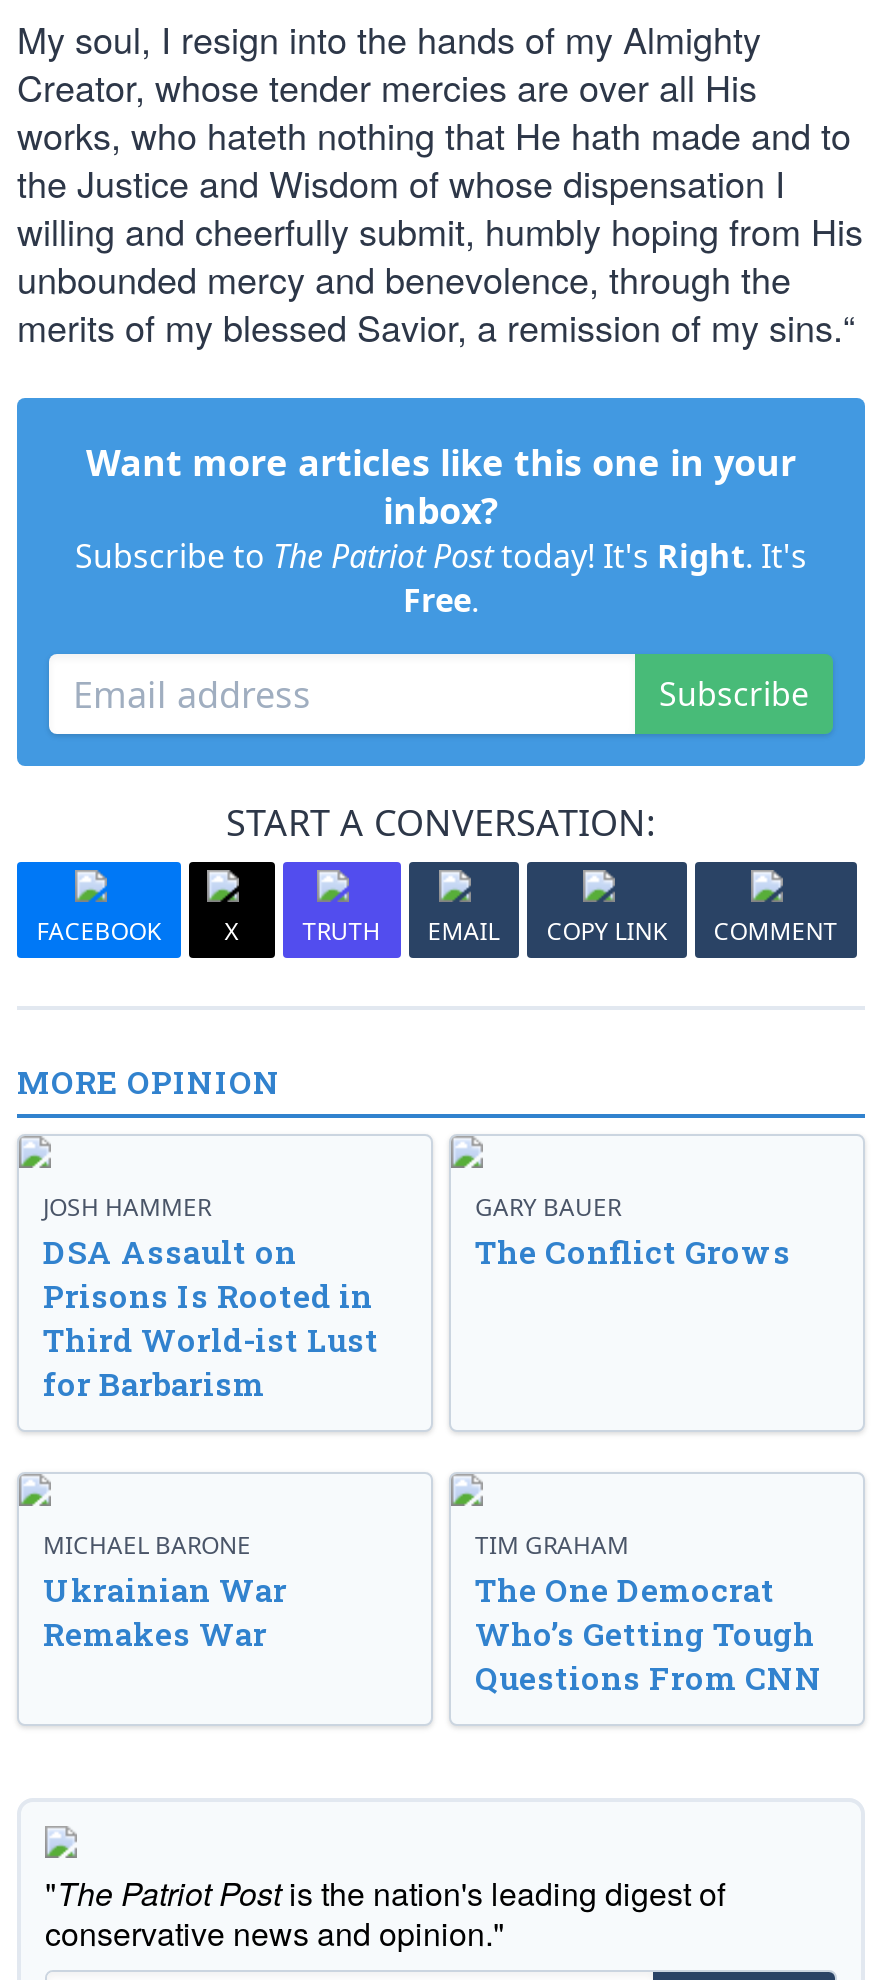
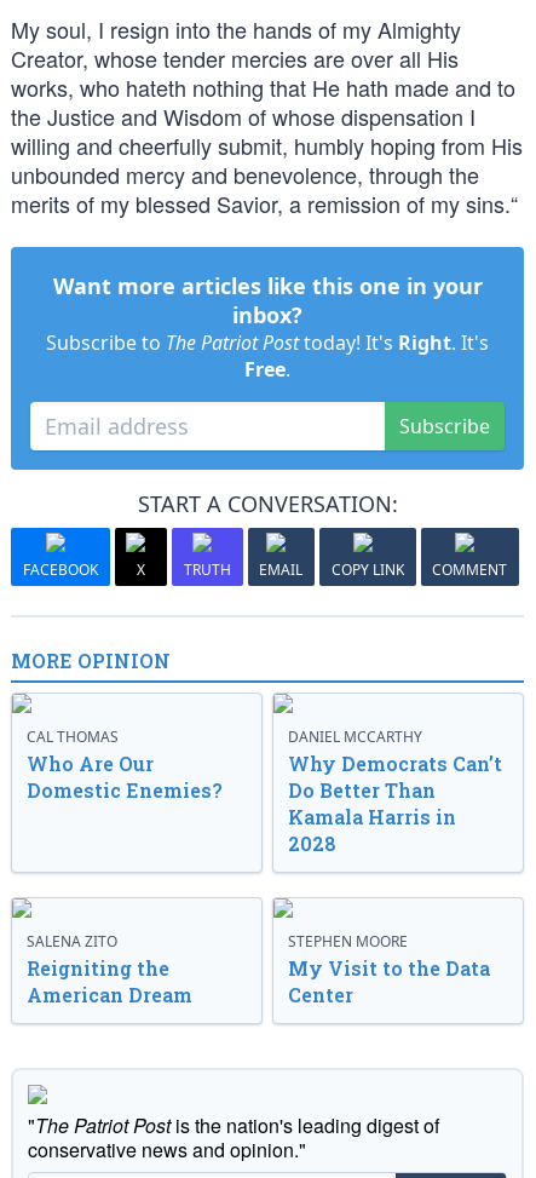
[43,1190,379,1404] JOSH HAMMER | DSA Assault on | Prisons Is Rooted in | Third World-ist Lust | for Barbarism -> [27,726,223,803] CAL THOMAS | Who Are Our | Domestic Enemies?
[475,1190,791,1272] GARY BAUER | The Conflict Grows -> [288,726,502,856] DANIEL MCCARTHY | Why Democrats Can’t | Do Better Than | Kamala Harris in | 2028
[43,1528,287,1654] MICHAEL BARONE | Ukrainian War | Remakes War -> [27,931,192,1007] SALENA ZITO | Reigniting the | American Dream
[475,1528,823,1698] TIM GRAHAM | The One Democrat | Who’s Getting Tough | Questions From CNN -> [288,931,490,1007] STEPHEN MOORE | My Visit to the Data | Center

